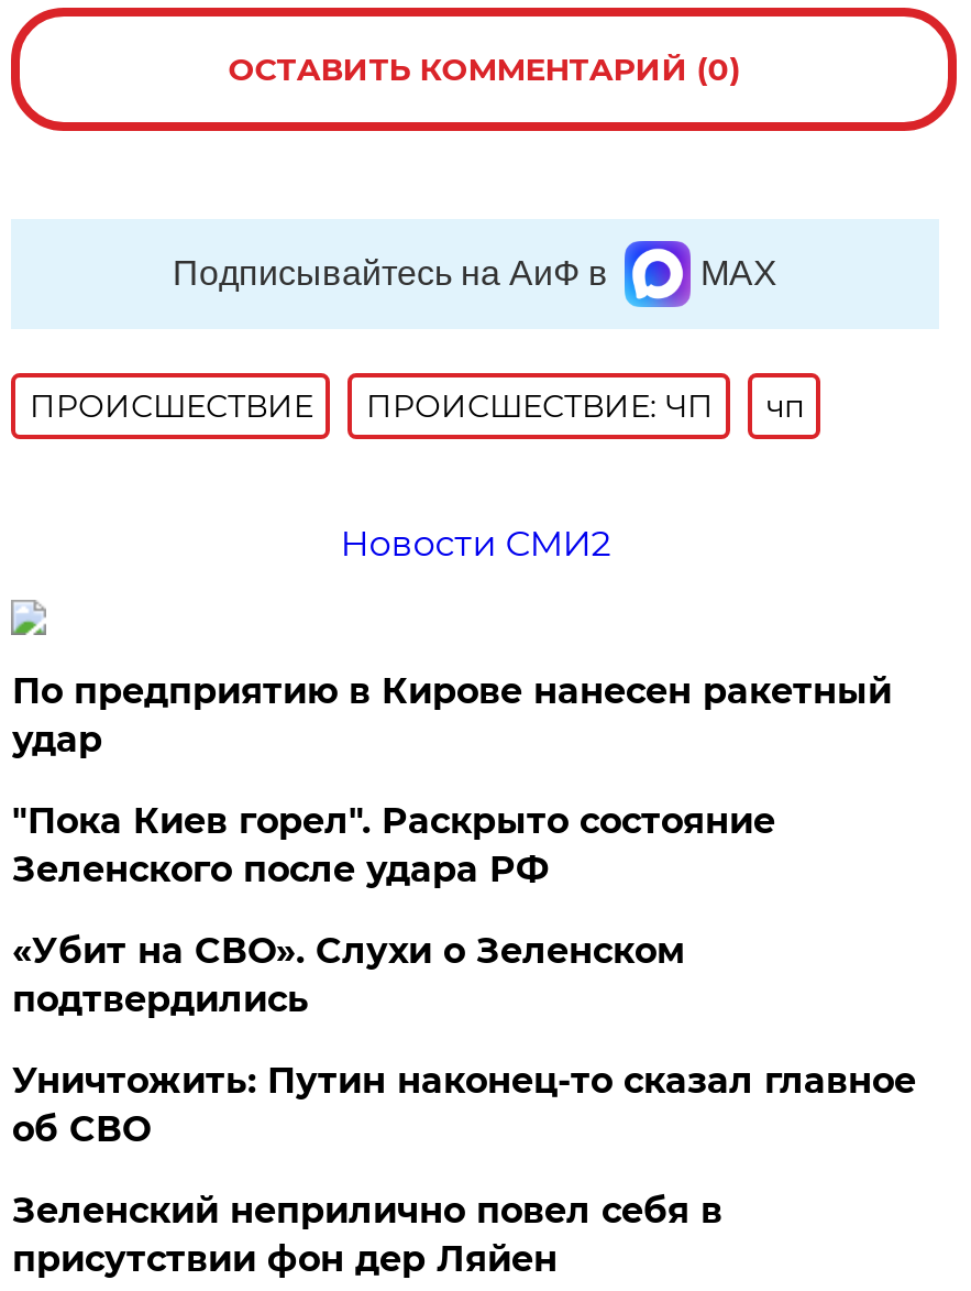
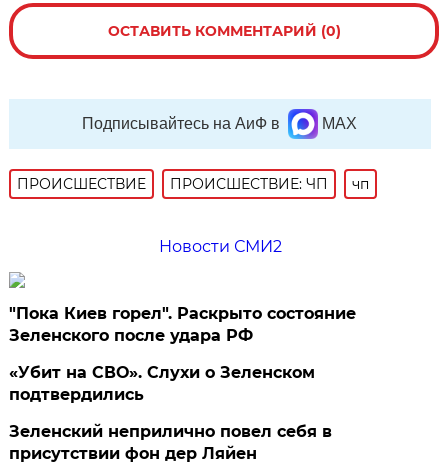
[12,670,892,761] По предприятию в Кирове нанесен ракетный | удар -> none
[12,1060,916,1150] Уничтожить: Путин наконец-то сказал главное | об СВО -> none

